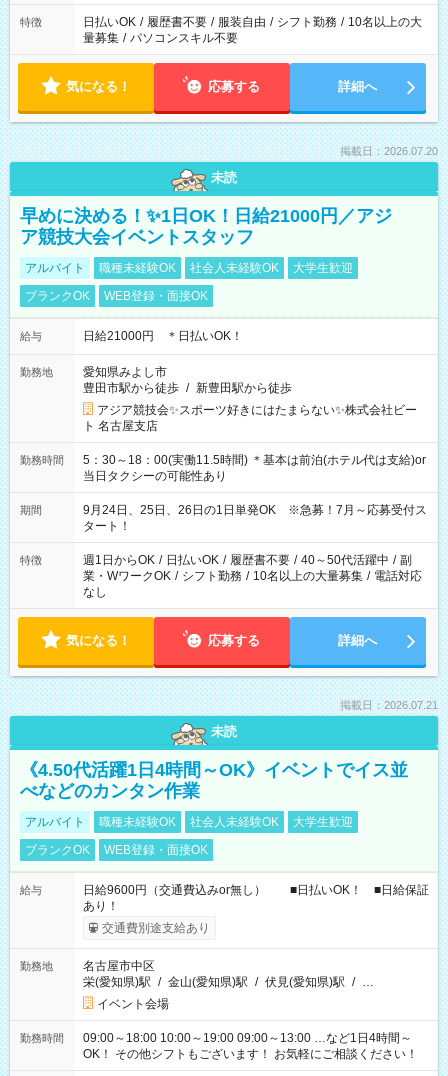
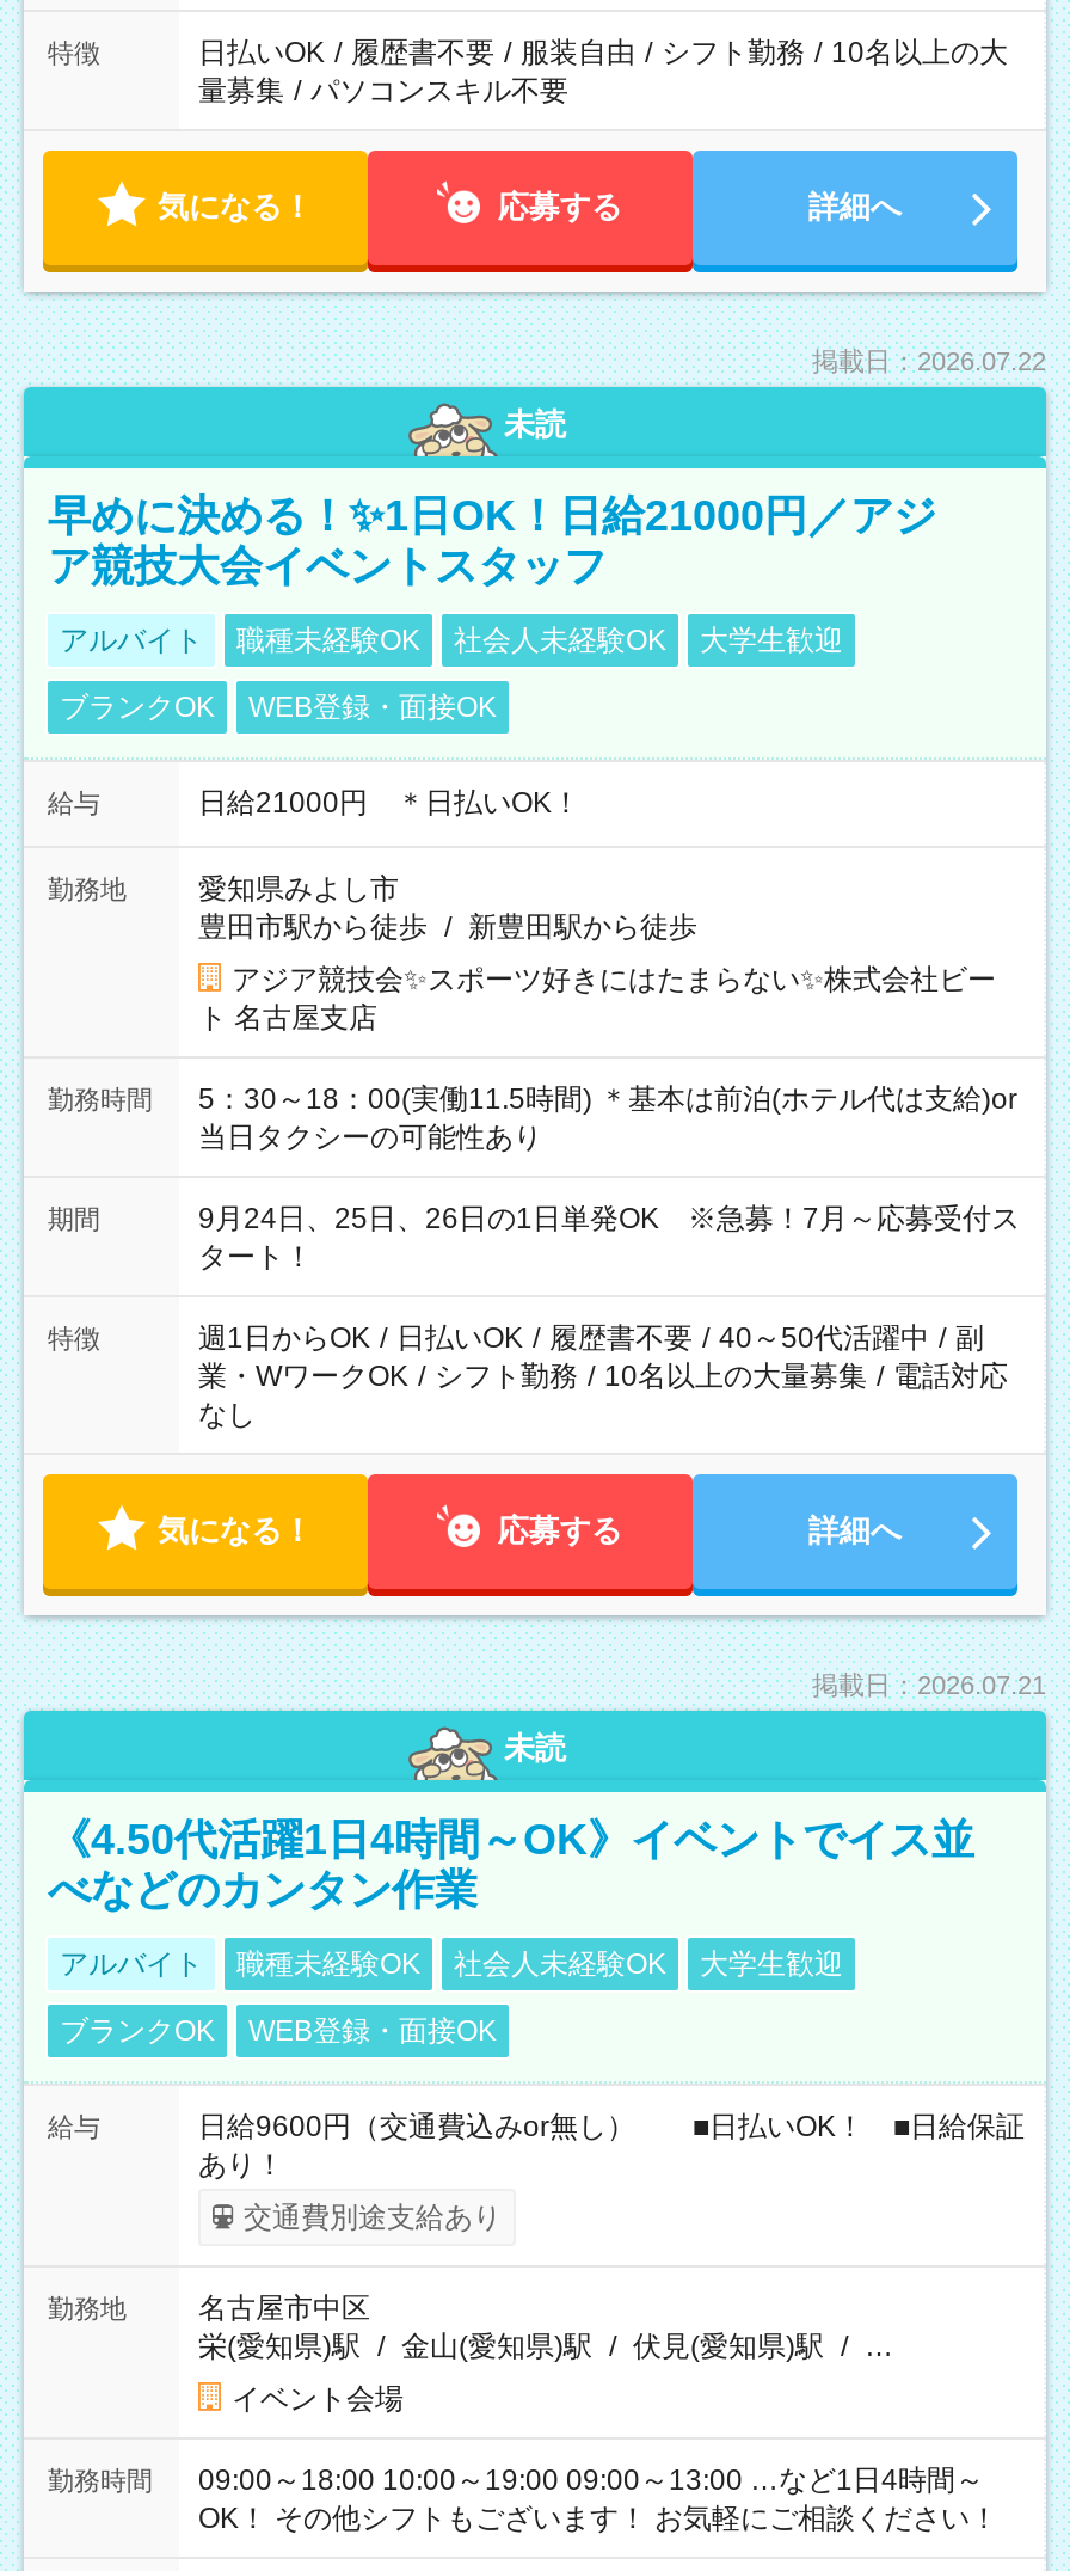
[340,145,438,157] 掲載日：2026.07.20 -> [812,346,1046,375] 掲載日：2026.07.22

